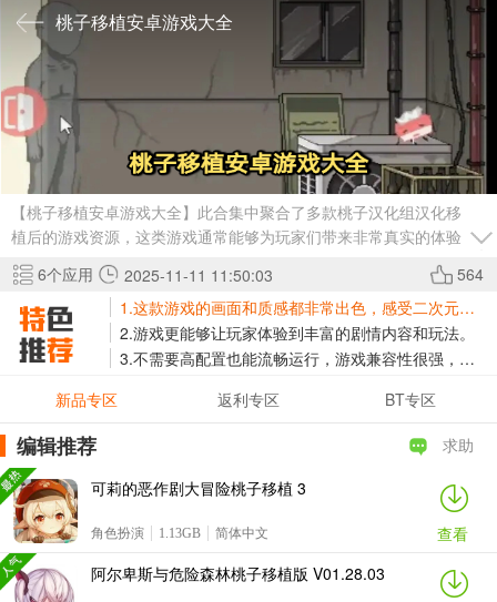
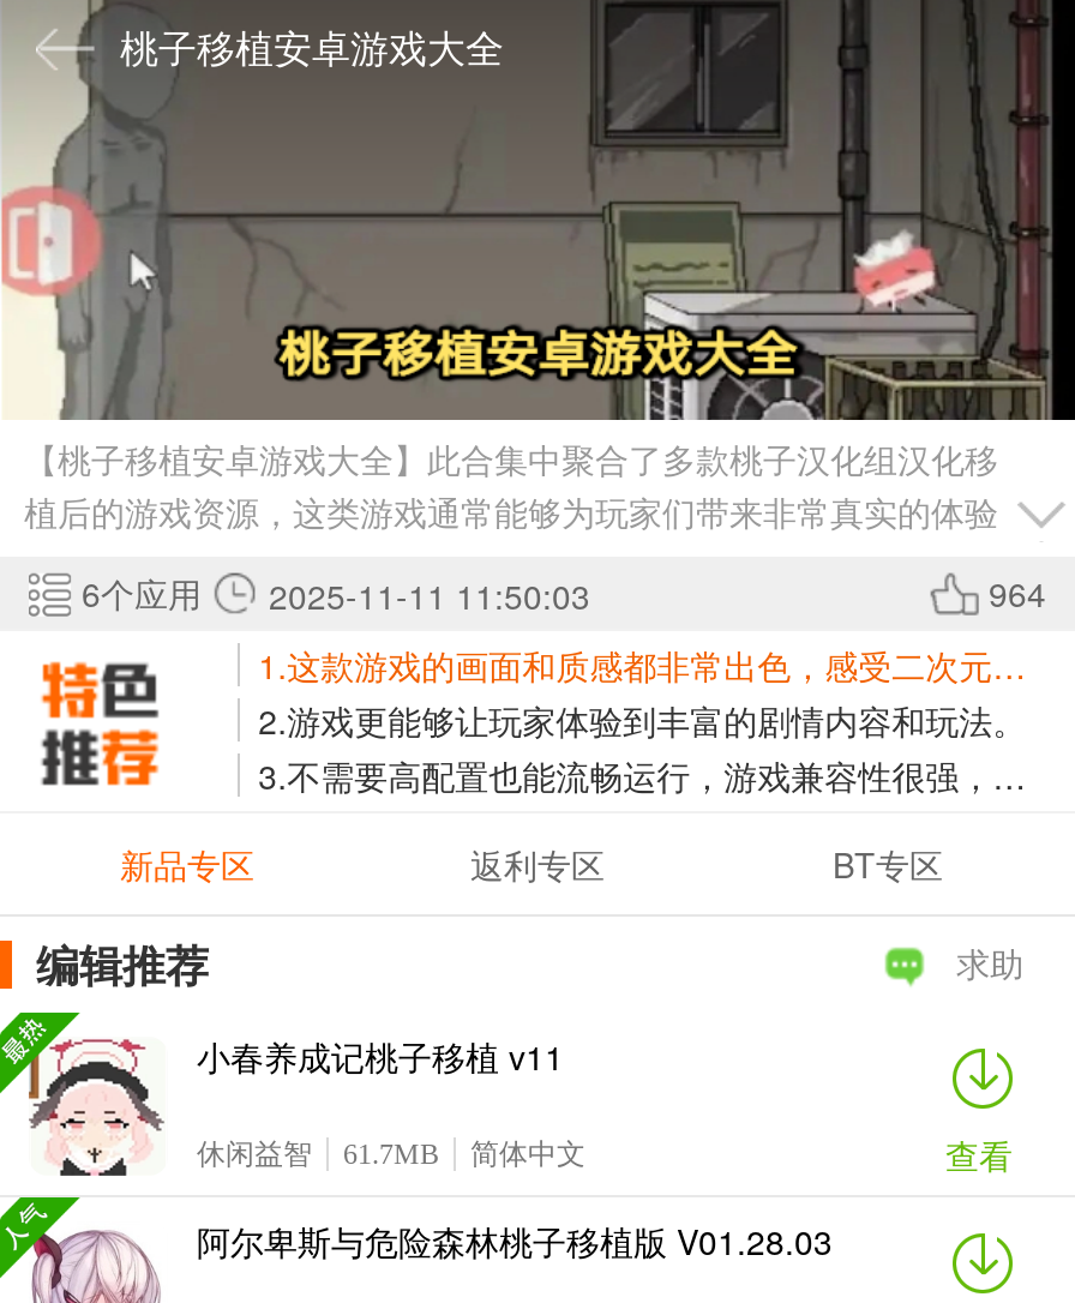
[457,263,484,285] 564 -> [989,569,1046,617] 964
[13,477,306,544] [image] | 可莉的恶作剧大冒险桃子移植 3 -> [29,1032,564,1178] [image] | 小春养成记桃子移植 v11
[91,526,201,541] 角色扮演 | 1.13GB -> [197,1137,439,1171] 休闲益智 | 61.7MB

